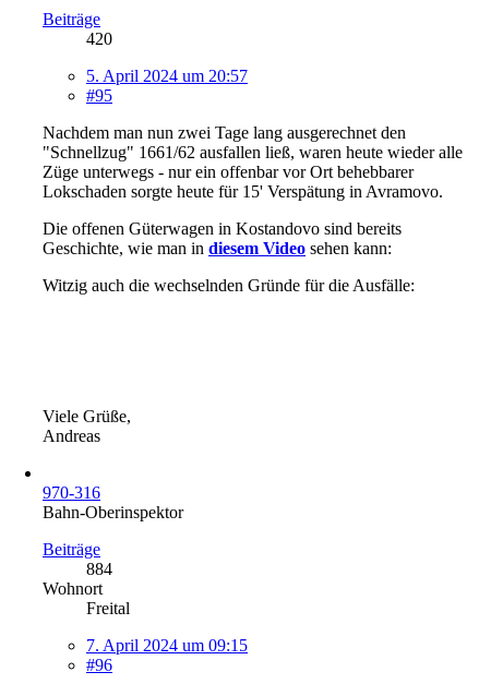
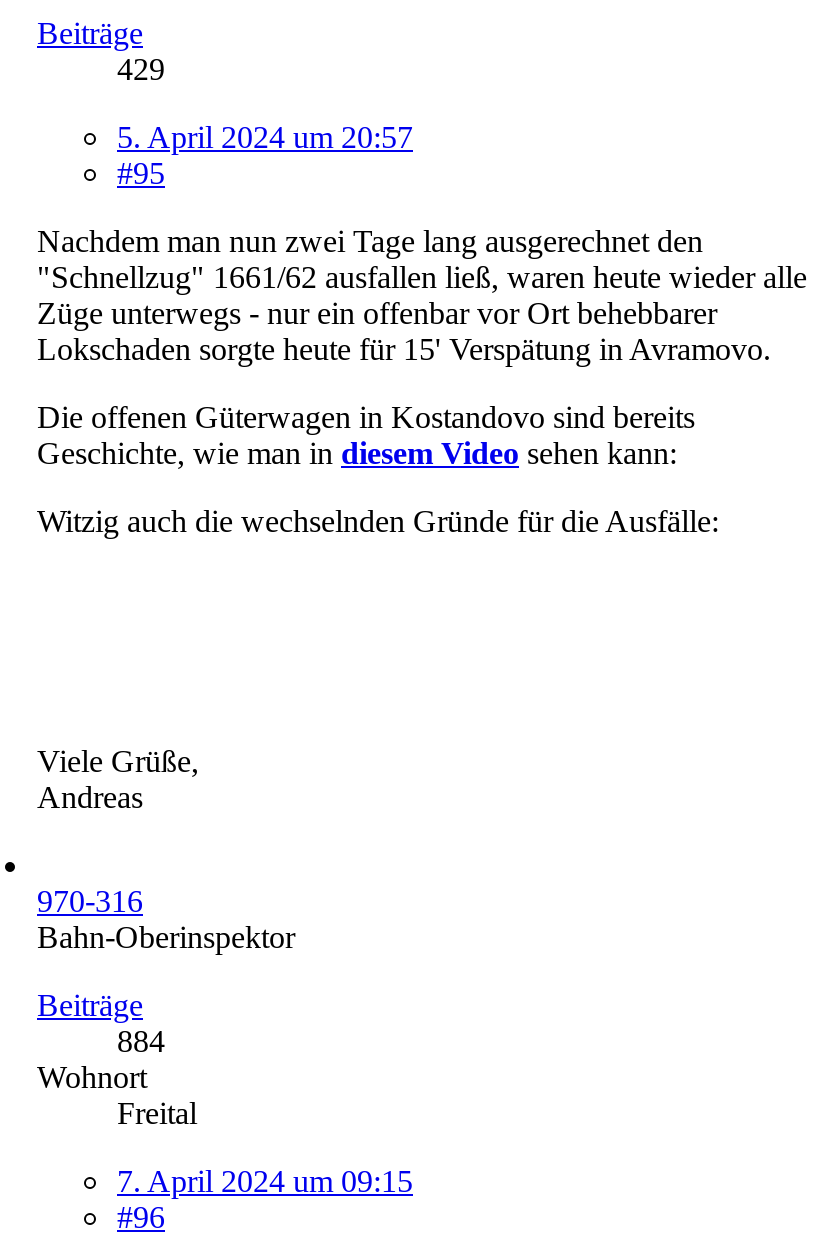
[86,29,112,48] 420 -> [117,52,165,86] 429

